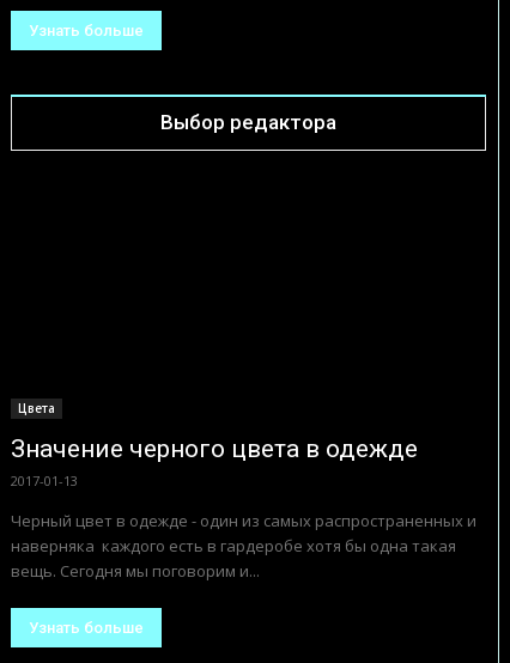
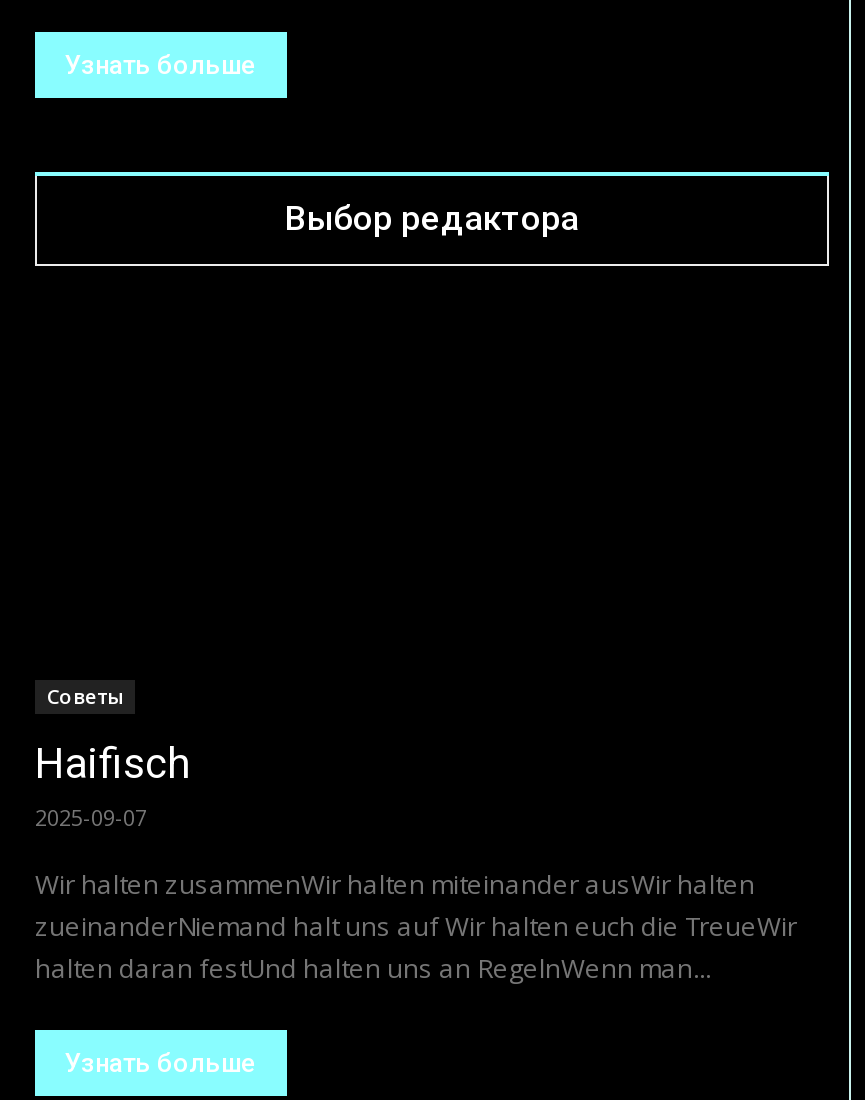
[18,400,55,416] Цвета -> [47,682,123,710] Советы
[11,434,418,489] Значение черного цвета в одежде | 2017-01-13 -> [35,740,189,832] Haifisch | 2025-09-07
[11,510,476,582] Черный цвет в одежде - один из самых распространенных и | наверняка каждого есть в гардеробе хотя бы одна такая | вещь. Сегодня мы поговорим и... -> [35,866,797,986] Wir halten zusammenWir halten miteinander ausWir halten | zueinanderNiemand halt uns auf Wir halten euch die TreueWir | halten daran festUnd halten uns an RegelnWenn man...

